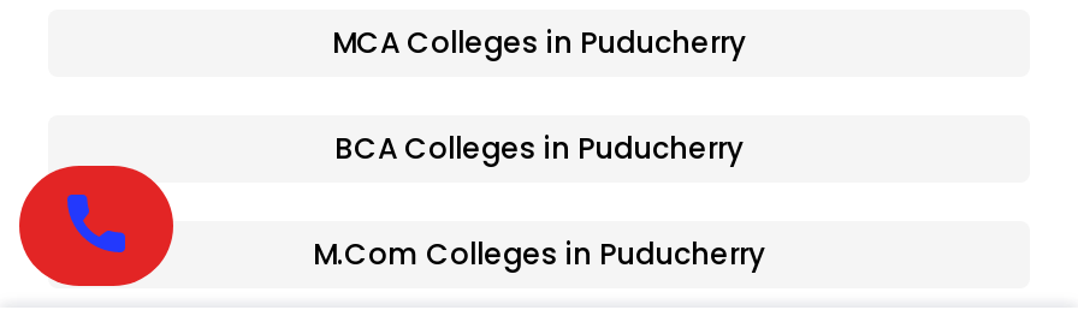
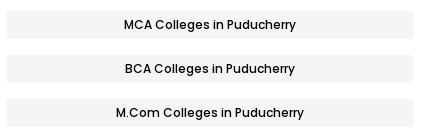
[17,163,176,288] [image] -> none

